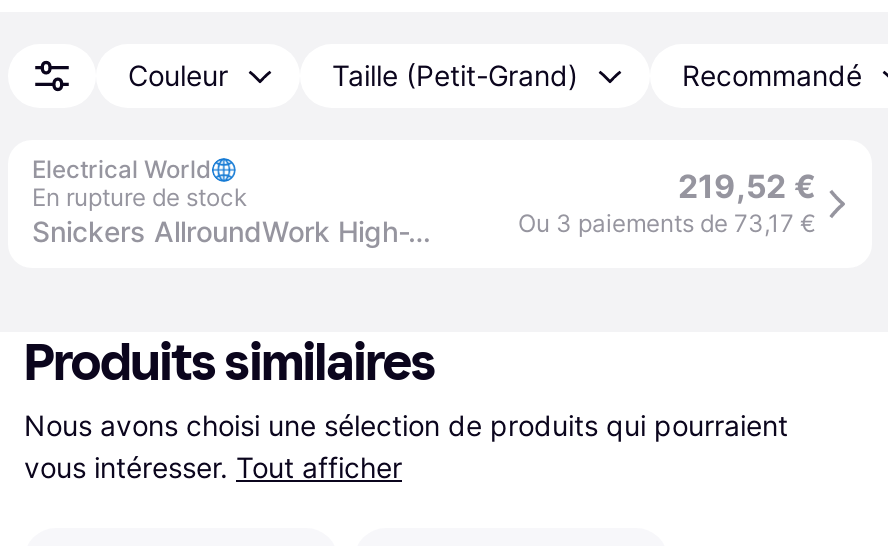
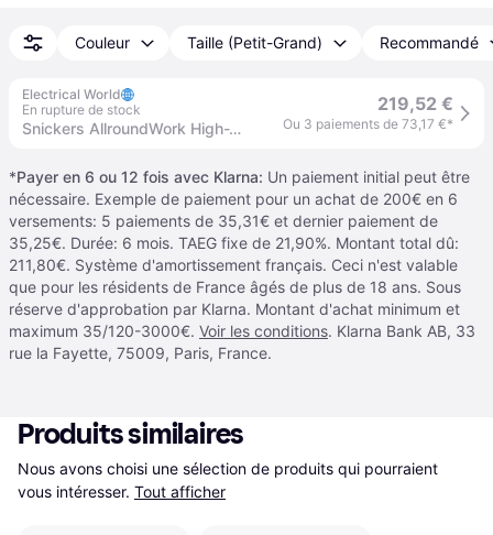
[518,208,816,238] Ou 3 paiements de 73,17 € -> [9,116,475,362] Ou 3 paiements de 73,17 €* | *Payer en 6 ou 12 fois avec Klarna: Un paiement initial peut être | nécessaire. Exemple de paiement pour un achat de 200€ en 6 | versements: 5 paiements de 35,31€ et dernier paiement de | 35,25€. Durée: 6 mois. TAEG fixe de 21,90%. Montant total dû: | 211,80€. Système d'amortissement français. Ceci n'est valable | que pour les résidents de France âgés de plus de 18 ans. Sous | réserve d'approbation par Klarna. Montant d'achat minimum et | maximum 35/120-3000€. Voir les conditions. Klarna Bank AB, 33 | rue la Fayette, 75009, Paris, France.

